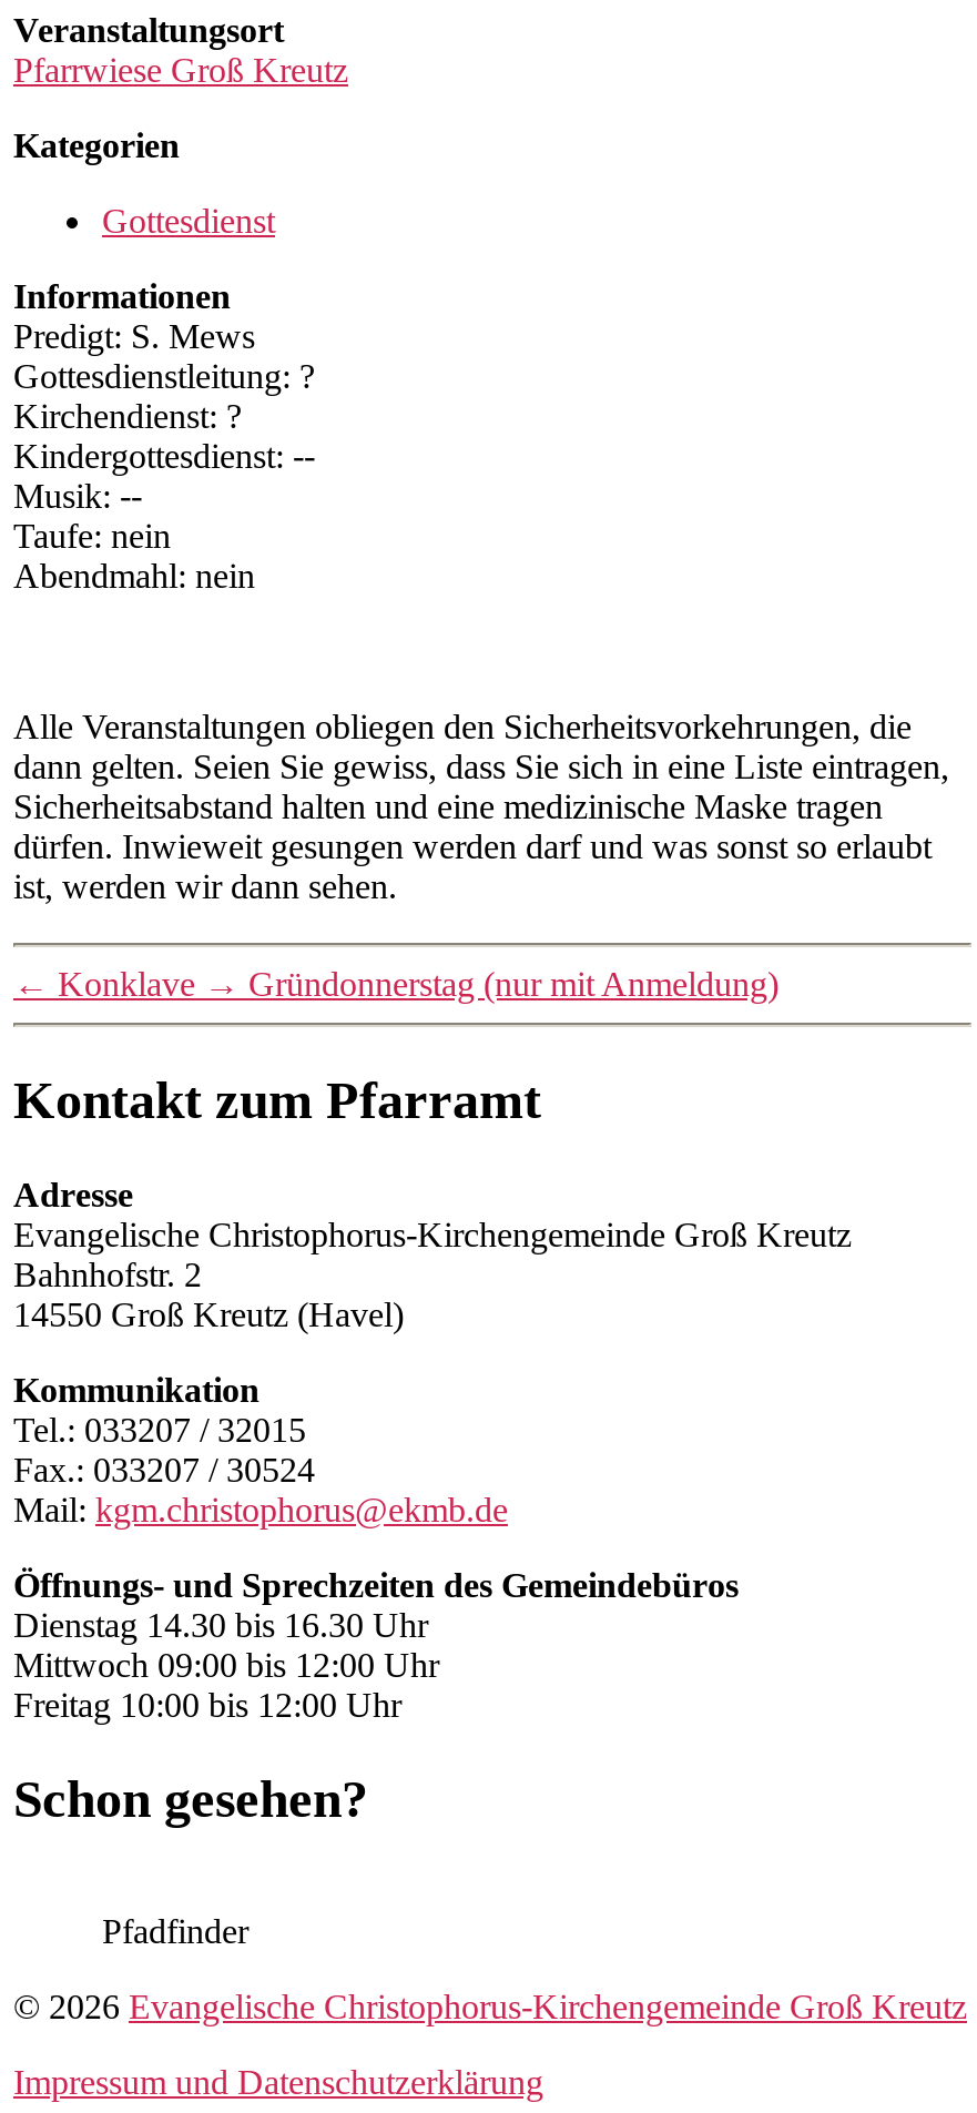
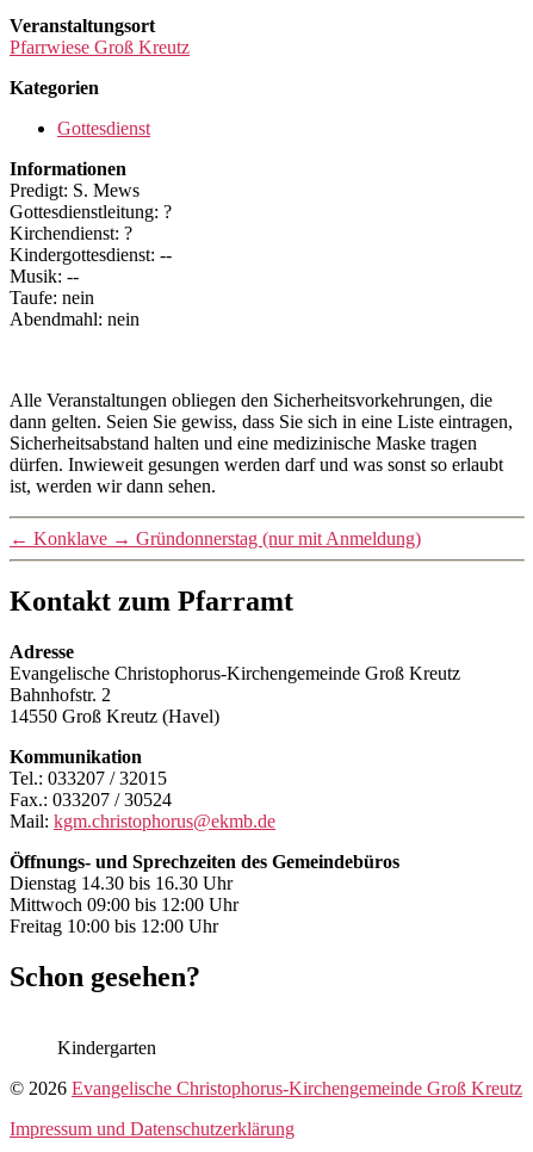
[102,1913,248,1951] Pfadfinder -> [57,1038,156,1058] Kindergarten

